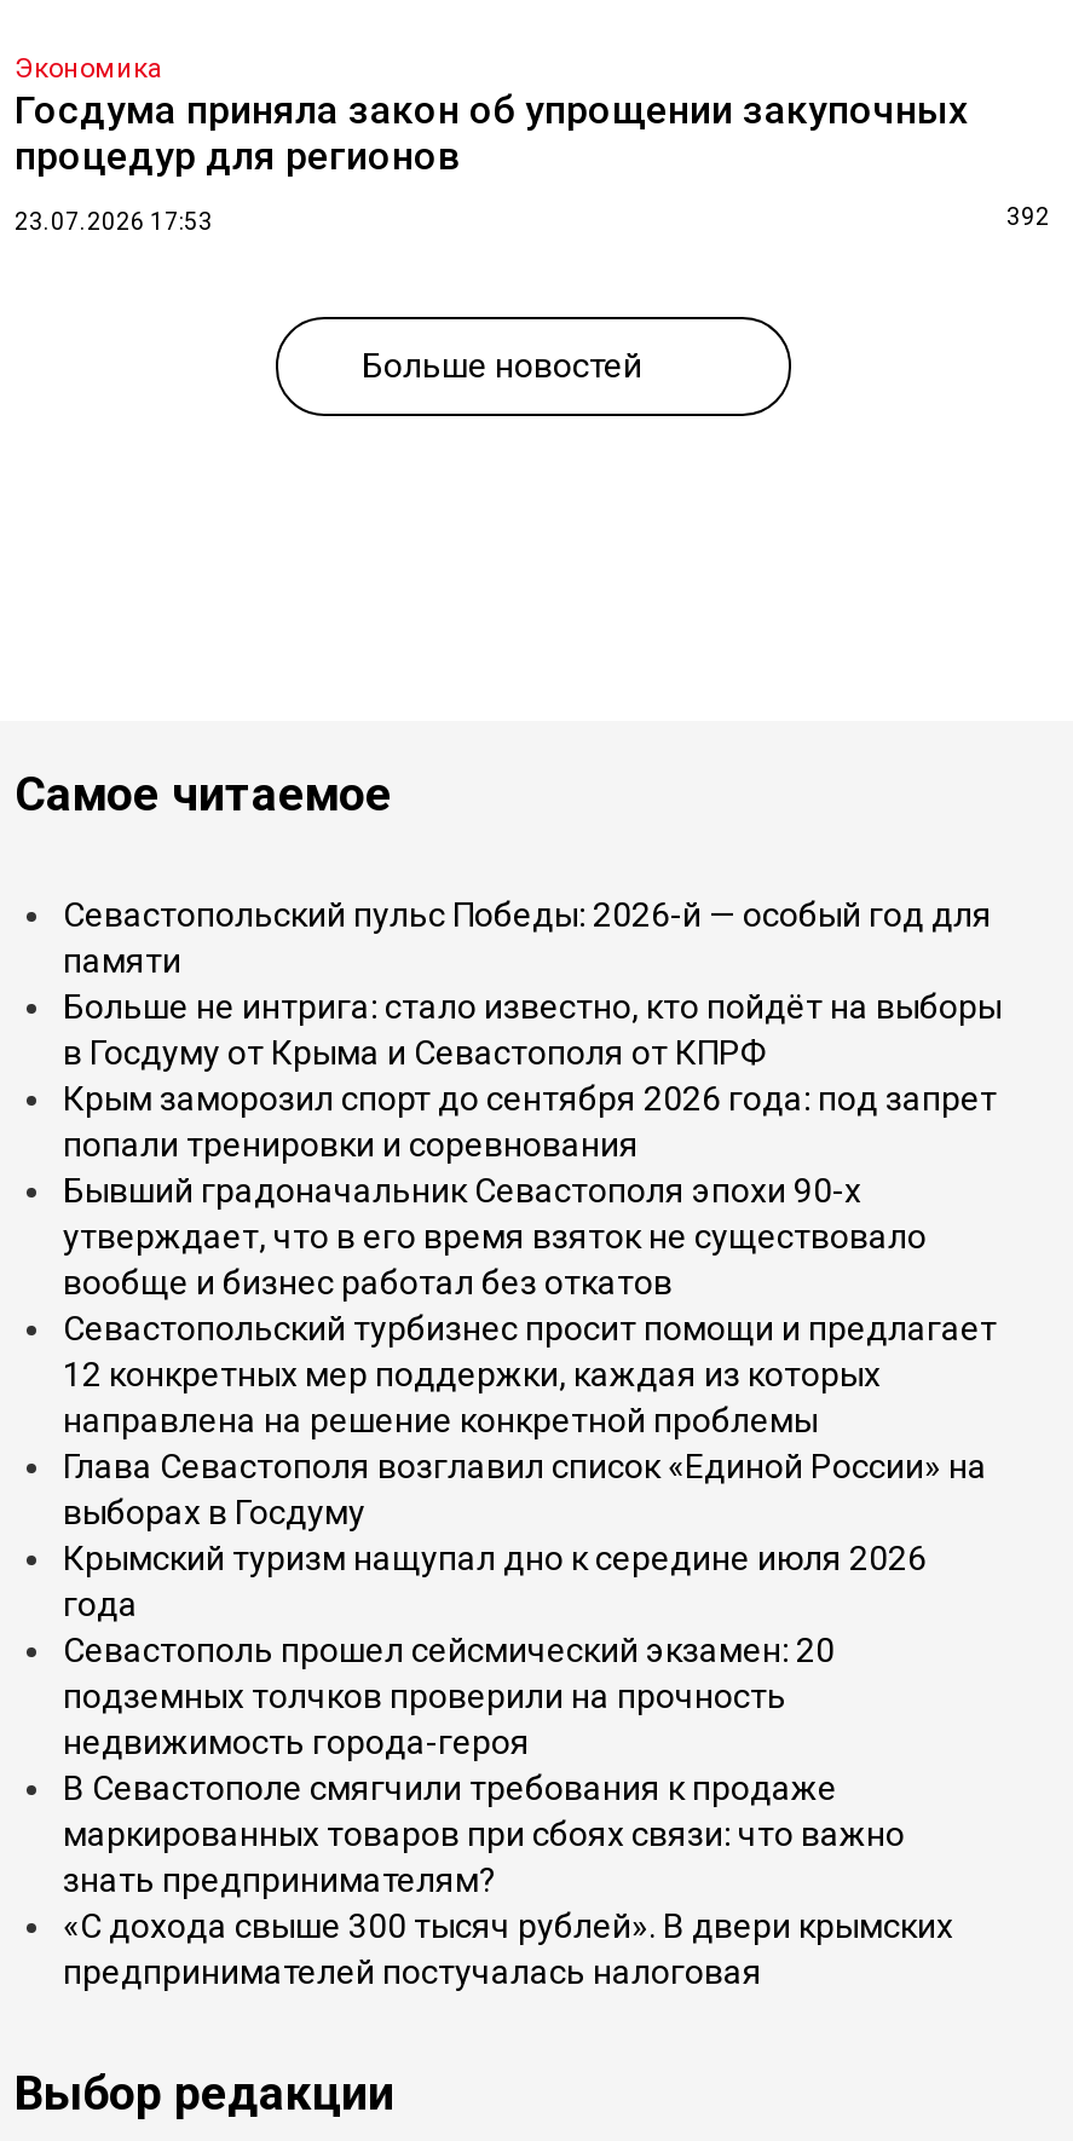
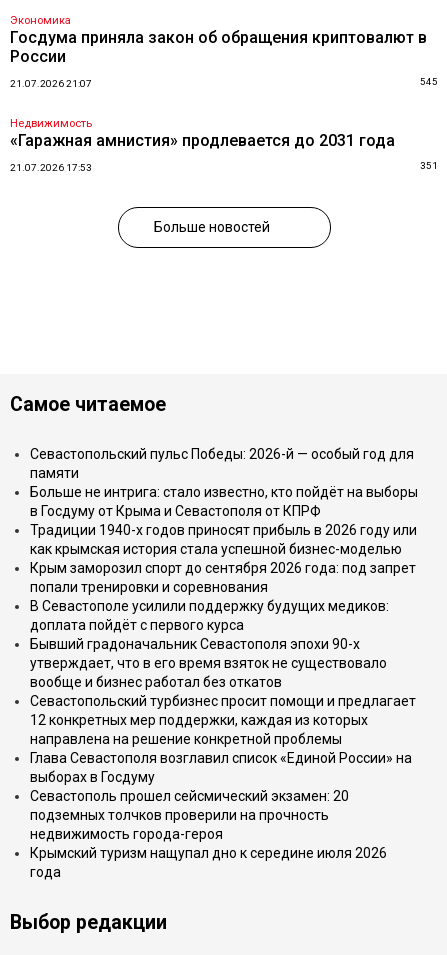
[15,87,1050,235] Госдума приняла закон об упрощении закупочных | процедур для регионов | 23.07.2026 17:53 | 392 -> [10,28,438,173] Госдума приняла закон об обращения криптовалют в | России | 21.07.2026 21:07 | 545 | Недвижимость | «Гаражная амнистия» продлевается до 2031 года | 21.07.2026 17:53 | 351
moved [15,346,1002,1072] -> [10,219,418,519]: Больше новостей | Самое читаемое | Севастопольский пульс Победы: 2026-й — особый год для | памяти | Больше не интрига: стало известно, кто пойдёт на выборы | в Госдуму от Крыма и Севастополя от КПРФ
none -> [30,522,417,557] Традиции 1940-х годов приносят прибыль в 2026 году или | как крымская история стала успешной бизнес-моделью
moved [63,1079,997,1164] -> [30,560,416,595]: Крым заморозил спорт до сентября 2026 года: под запрет | попали тренировки и соревнования
none -> [30,598,389,633] В Севастополе усилили поддержку будущих медиков: | доплата пойдёт с первого курса
moved [63,1171,997,1531] -> [30,636,416,785]: Бывший градоначальник Севастополя эпохи 90-х | утверждает, что в его время взяток не существовало | вообще и бизнес работал без откатов | Севастопольский турбизнес просит помощи и предлагает | 12 конкретных мер поддержки, каждая из которых | направлена на решение конкретной проблемы | Глава Севастополя возглавил список «Единой России» на | выборах в Госдуму
moved [63,1539,927,1623] -> [30,845,387,880]: Крымский туризм нащупал дно к середине июля 2026 | года
moved [63,1631,835,1761] -> [30,788,349,842]: Севастополь прошел сейсмический экзамен: 20 | подземных толчков проверили на прочность | недвижимость города-героя
[63,1768,953,1991] В Севастополе смягчили требования к продаже | маркированных товаров при сбоях связи: что важно | знать предпринимателям? | «С дохода свыше 300 тысяч рублей». В двери крымских | предпринимателей постучалась налоговая -> none

